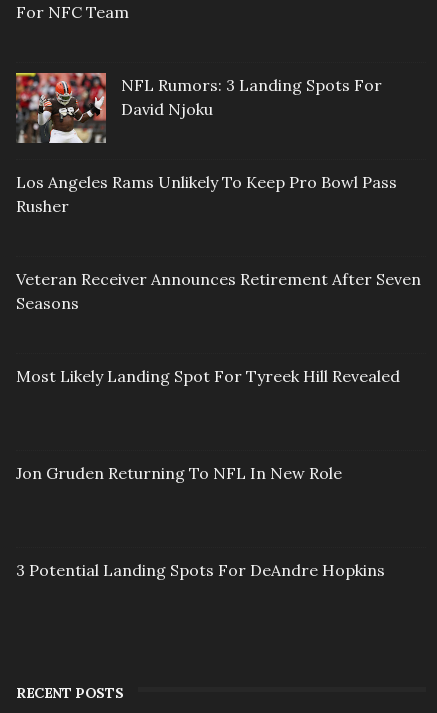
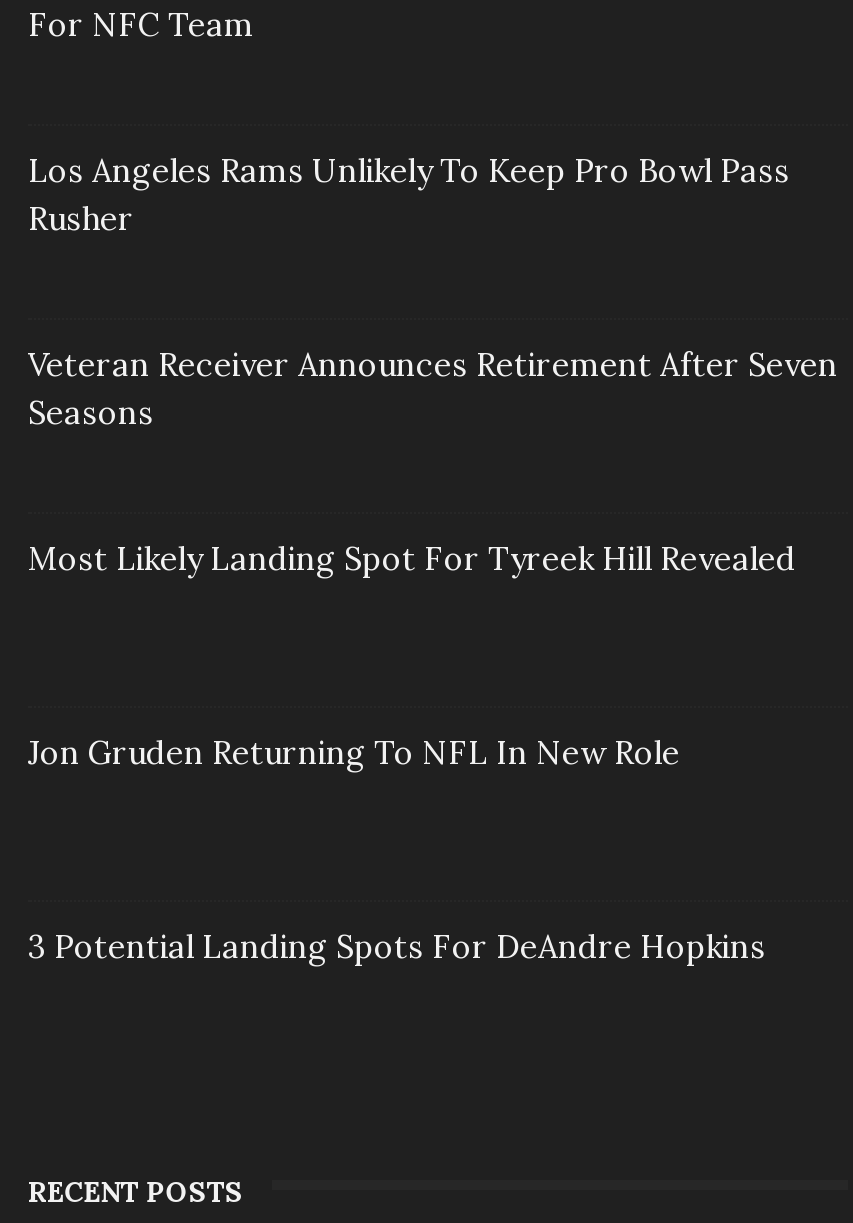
[15,72,382,144] [image] | NFL Rumors: 3 Landing Spots For | David Njoku -> none

